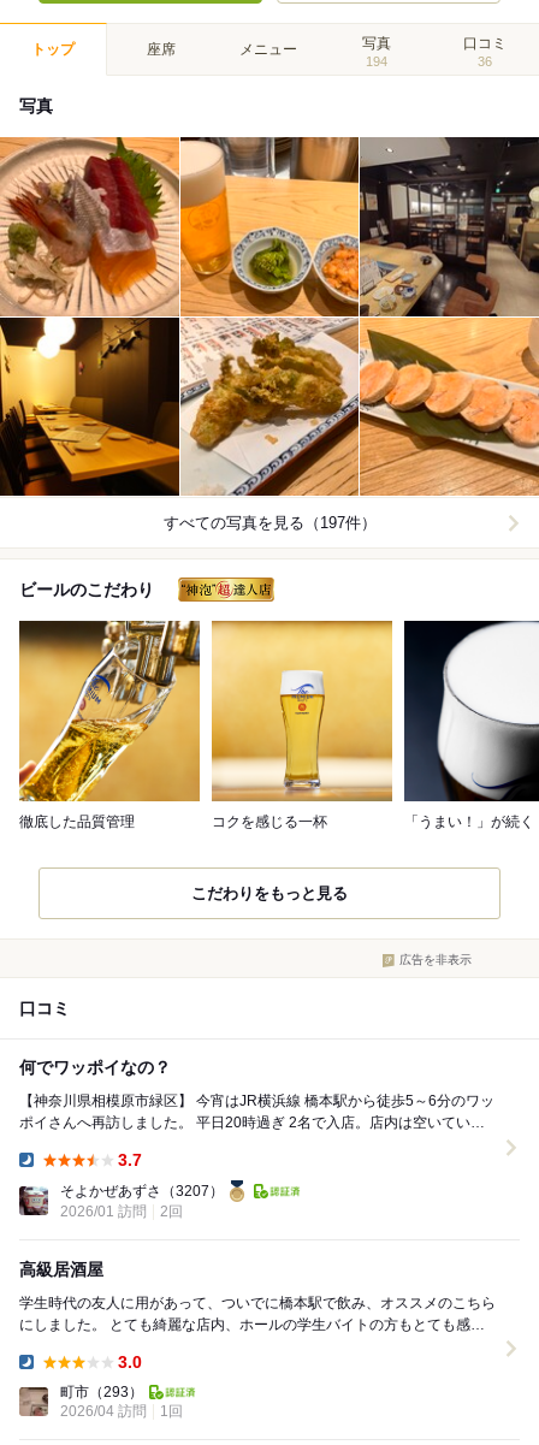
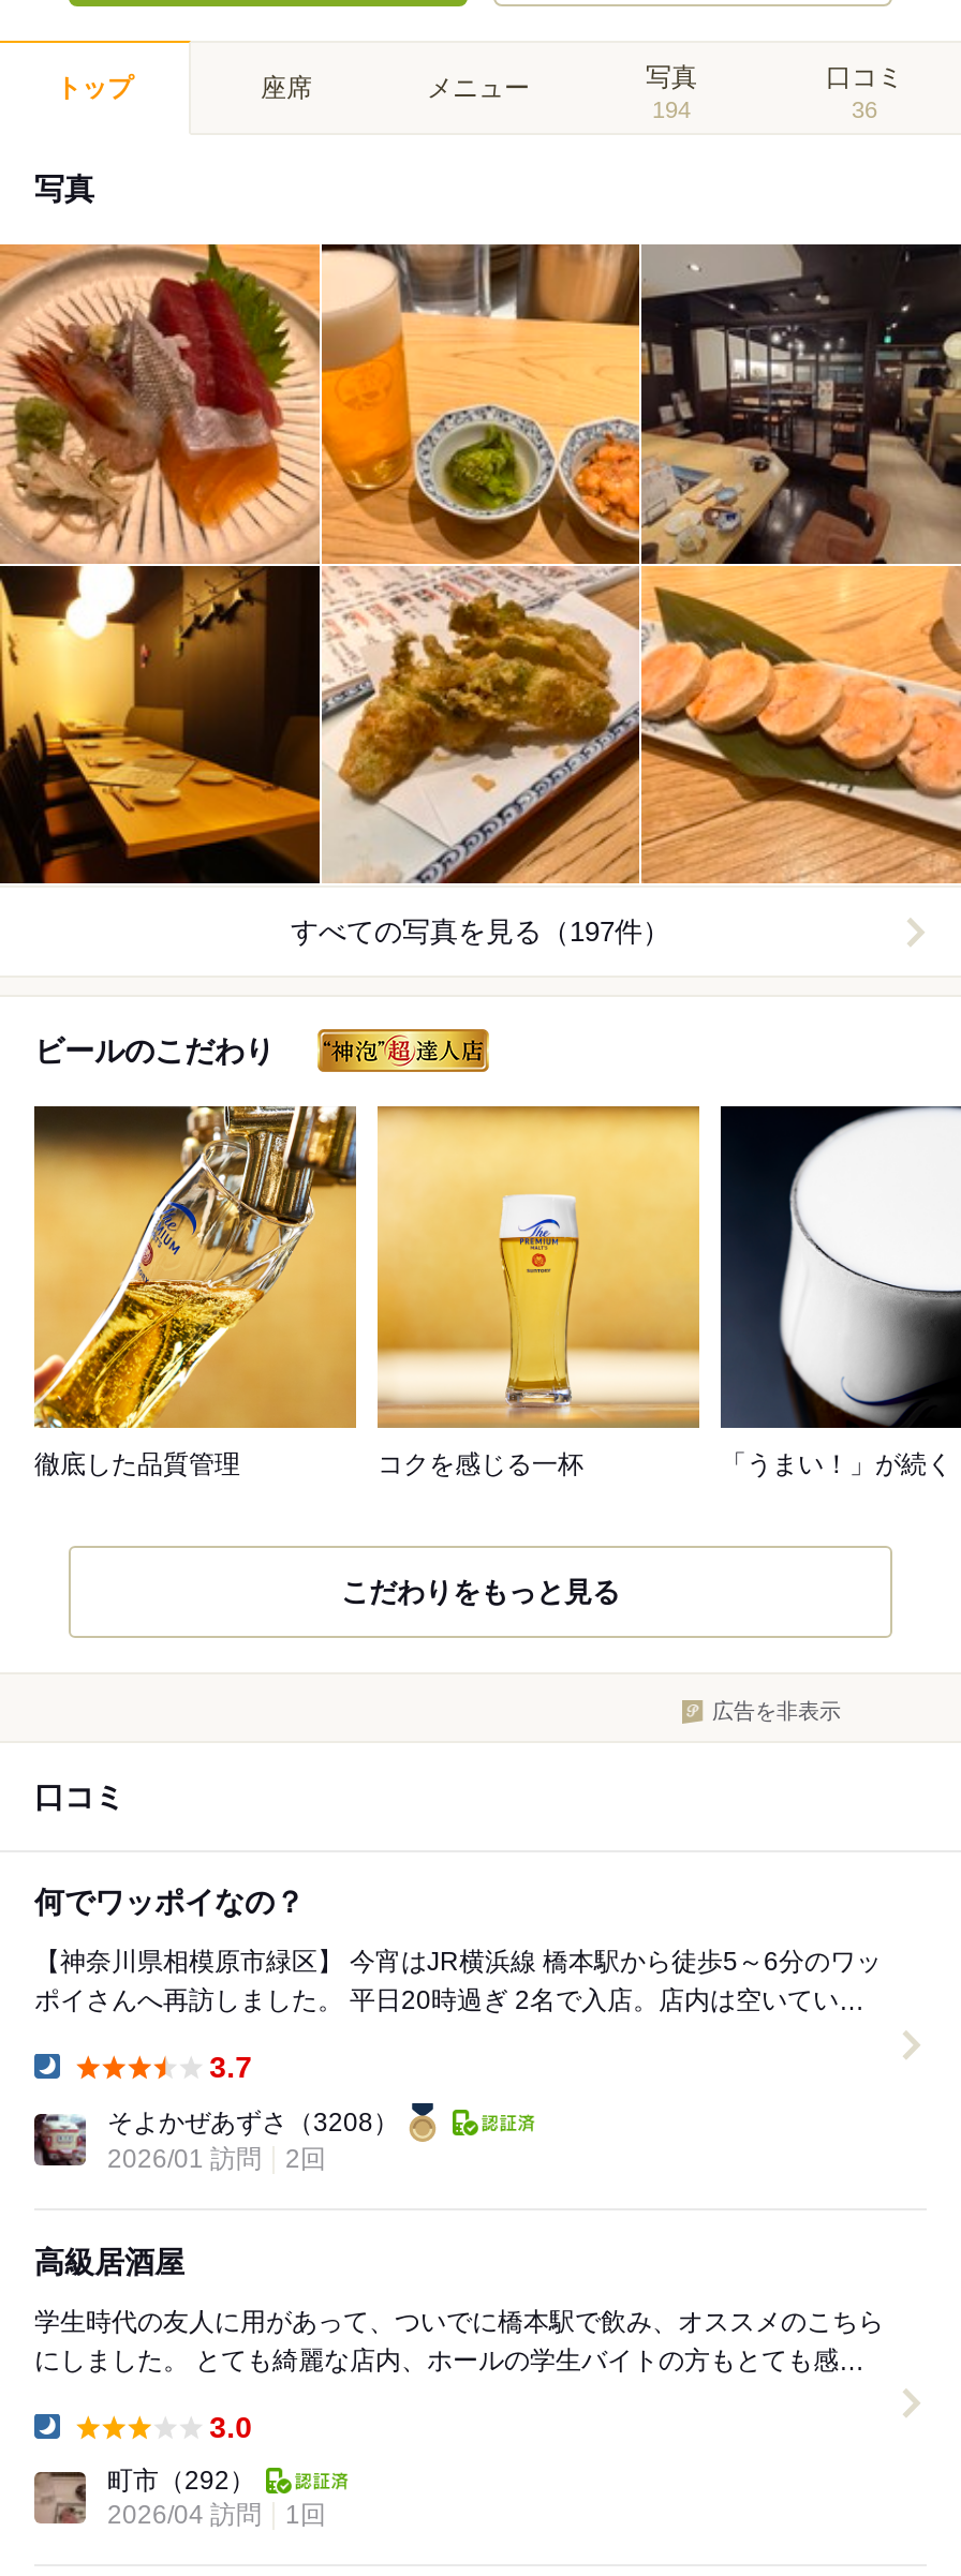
[60,1183,224,1200] そよかぜあずさ（3207） -> [107,2108,399,2138] そよかぜあずさ（3208）
[60,1384,143,1401] 町市（293） -> [107,2466,255,2496] 町市（292）

